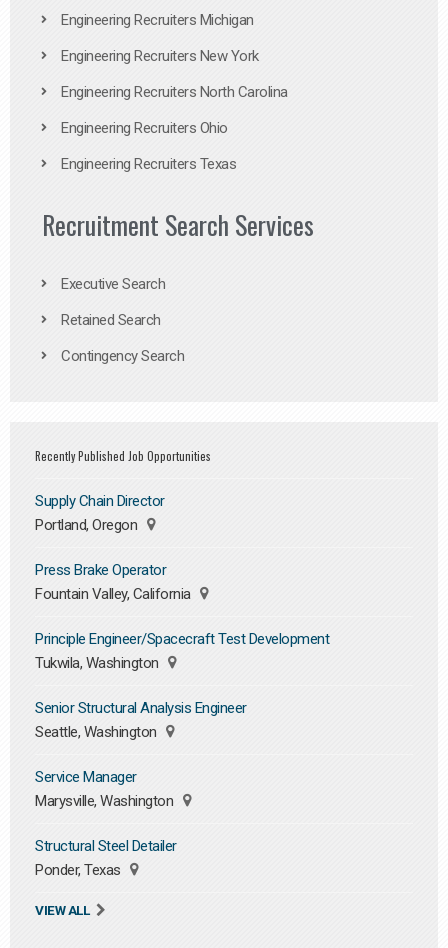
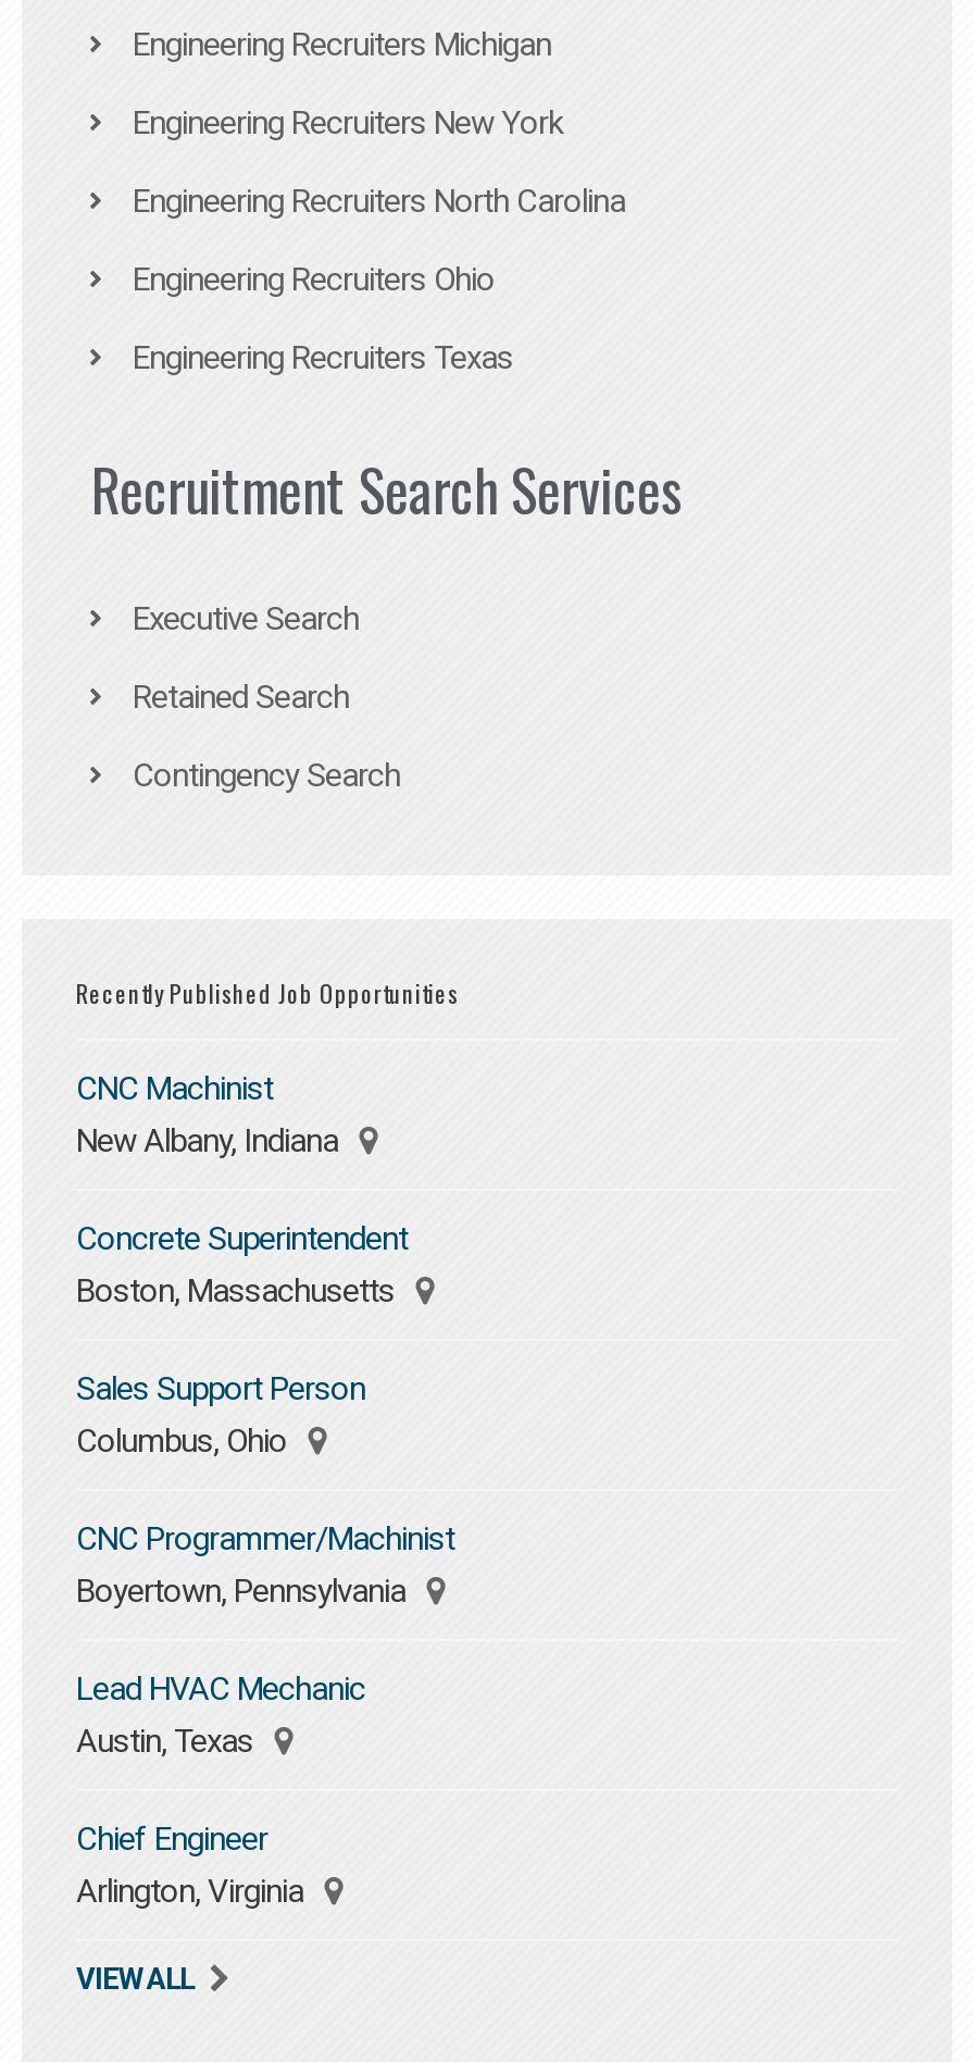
[35,492,164,534] Supply Chain Director | Portland, Oregon -> [76,1070,346,1162] CNC Machinist | New Albany, Indiana
[35,561,194,603] Press Brake Operator | Fountain Valley, California -> [76,1220,408,1312] Concrete Superintendent | Boston, Massachusetts
[35,630,329,672] Principle Engineer/Spacecraft Test Development | Tukwila, Washington -> [76,1370,365,1462] Sales Support Person | Columbus, Ohio
[35,699,246,741] Senior Structural Analysis Engineer | Seattle, Washington -> [76,1520,454,1612] CNC Programmer/Machinist | Boyertown, Pennsylvania
[35,768,176,810] Service Manager | Marysville, Washington -> [76,1670,365,1762] Lead HVAC Mechanic | Austin, Texas
[35,837,176,879] Structural Steel Detailer | Ponder, Texas -> [76,1821,311,1912] Chief Engineer | Arlington, Virginia

